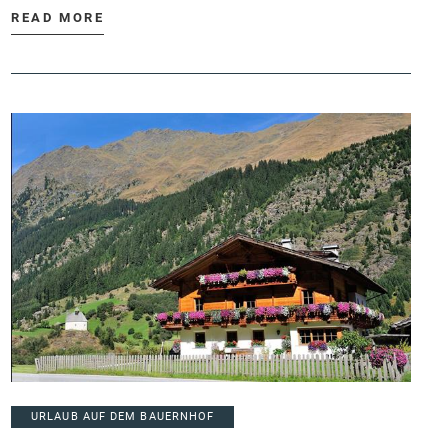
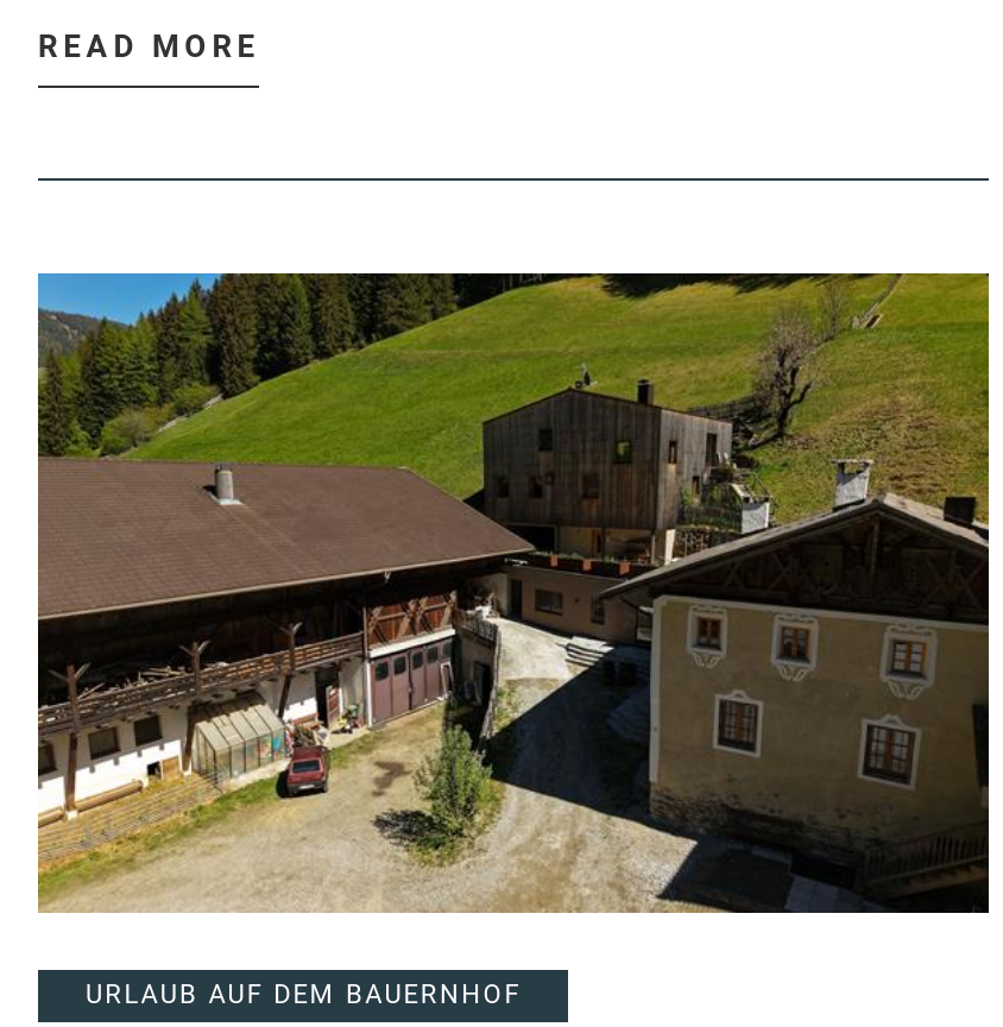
[10,112,412,383] [image] -> [36,271,991,915] [image]

